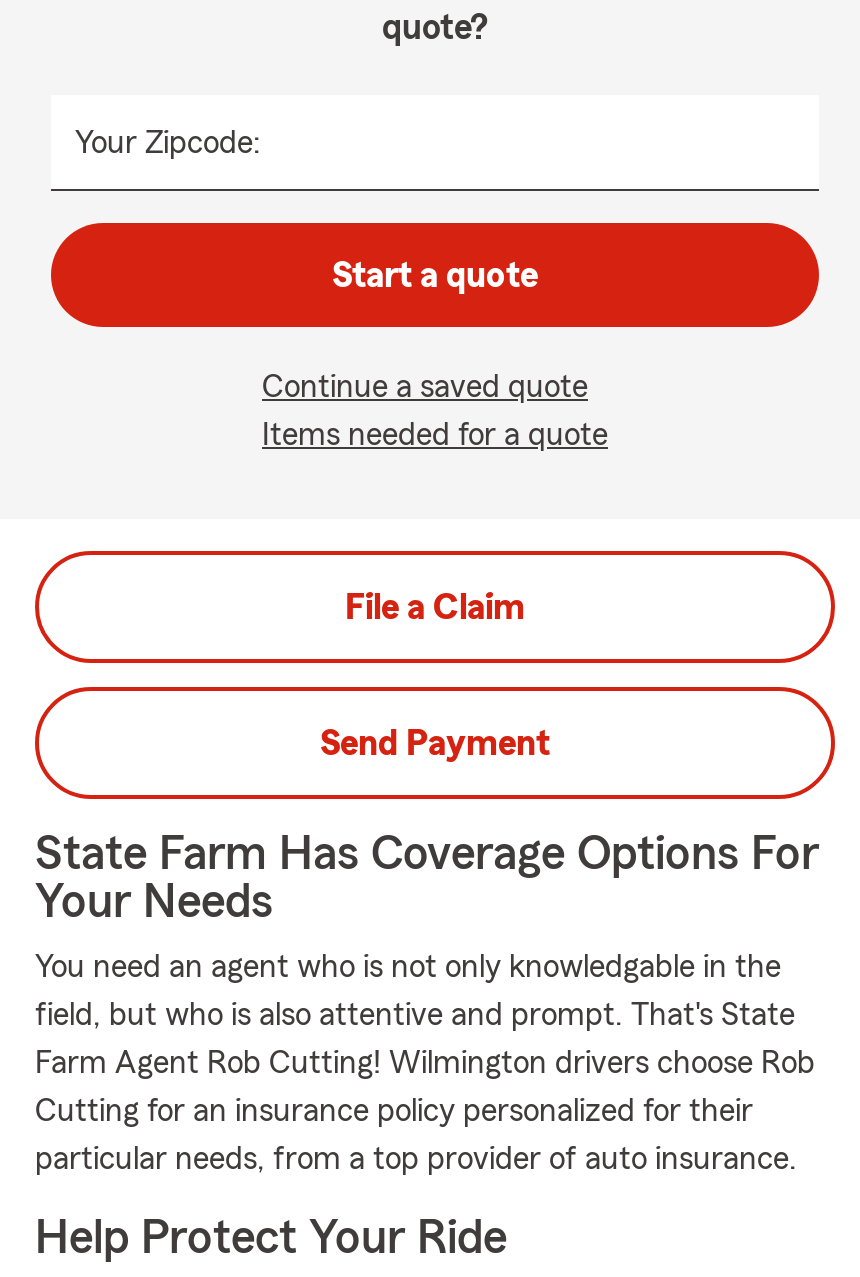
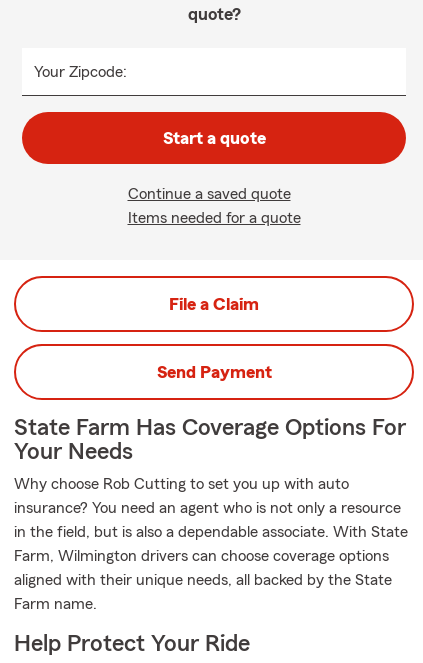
[35,951,815,1175] You need an agent who is not only knowledgable in the | field, but who is also attentive and prompt. That's State | Farm Agent Rob Cutting! Wilmington drivers choose Rob | Cutting for an insurance policy personalized for their | particular needs, from a top provider of auto insurance. -> [14,476,408,612] Why choose Rob Cutting to set you up with auto | insurance? You need an agent who is not only a resource | in the field, but is also a dependable associate. With State | Farm, Wilmington drivers can choose coverage options | aligned with their unique needs, all backed by the State | Farm name.

